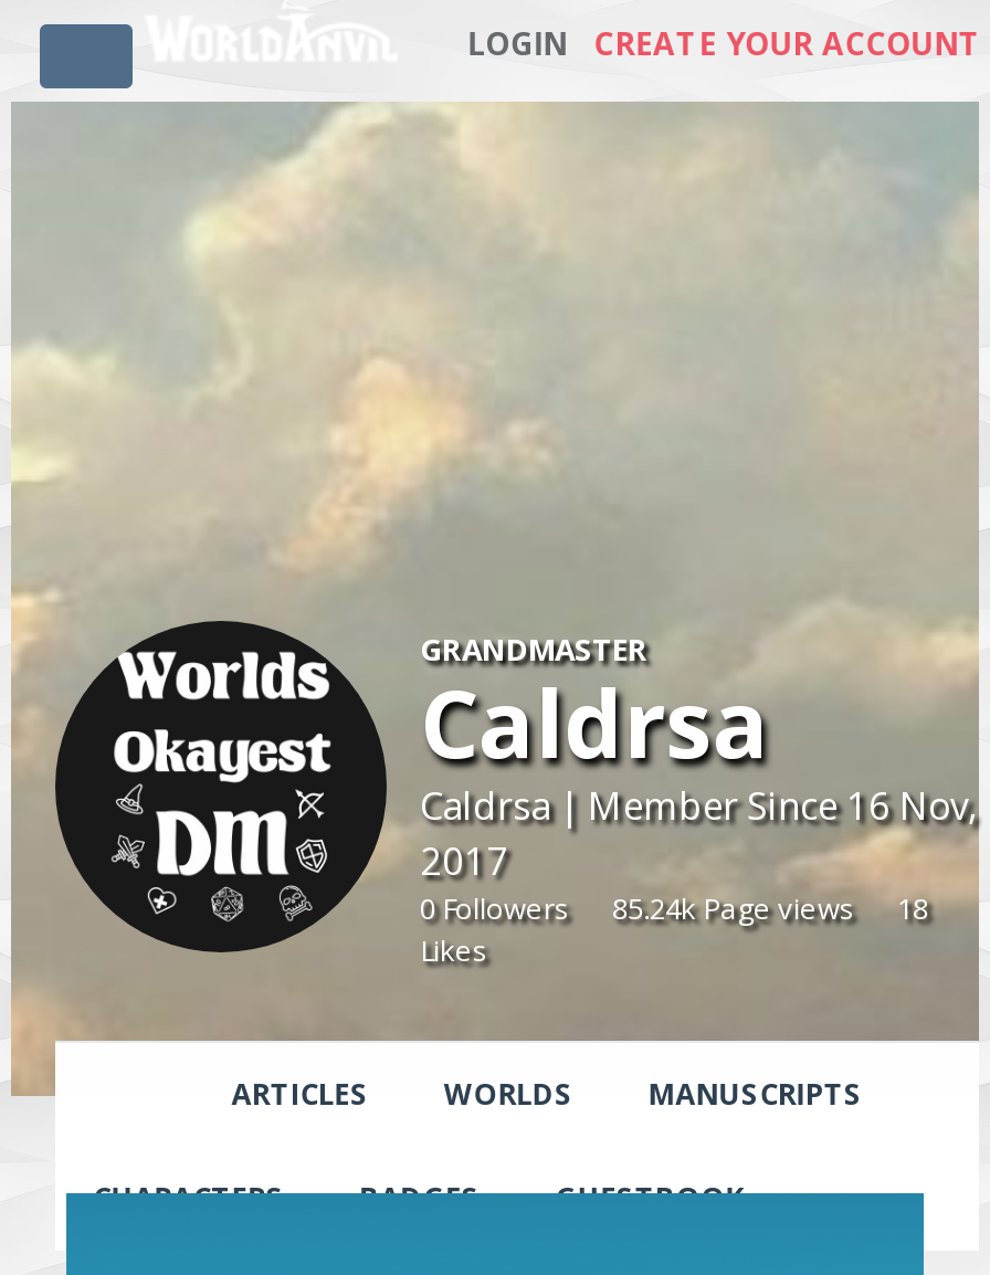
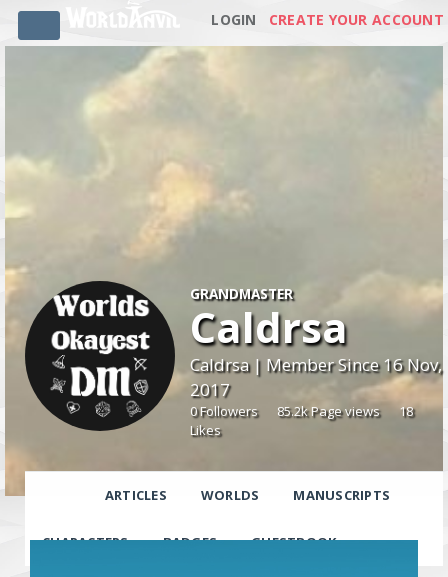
[420,888,928,928] 0 Followers 85.24k Page views 18 -> [190,402,413,420] 0 Followers 85.2k Page views 18

